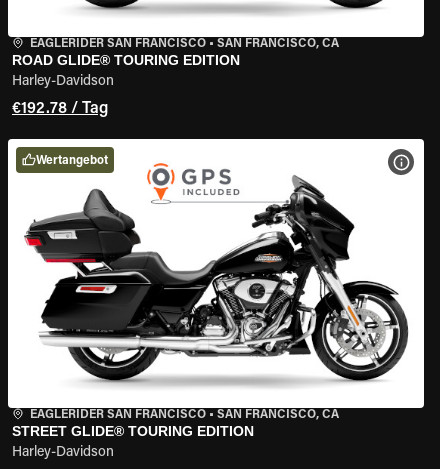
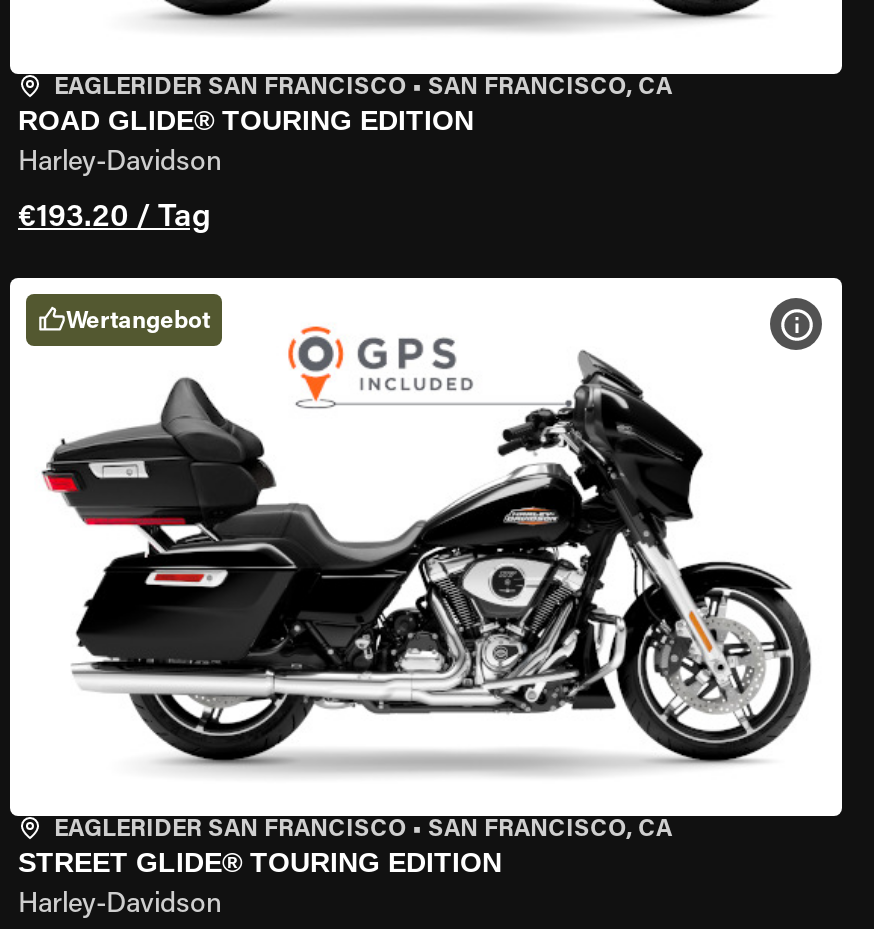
[12,101,108,117] €192.78 / Tag -> [18,202,210,234] €193.20 / Tag

